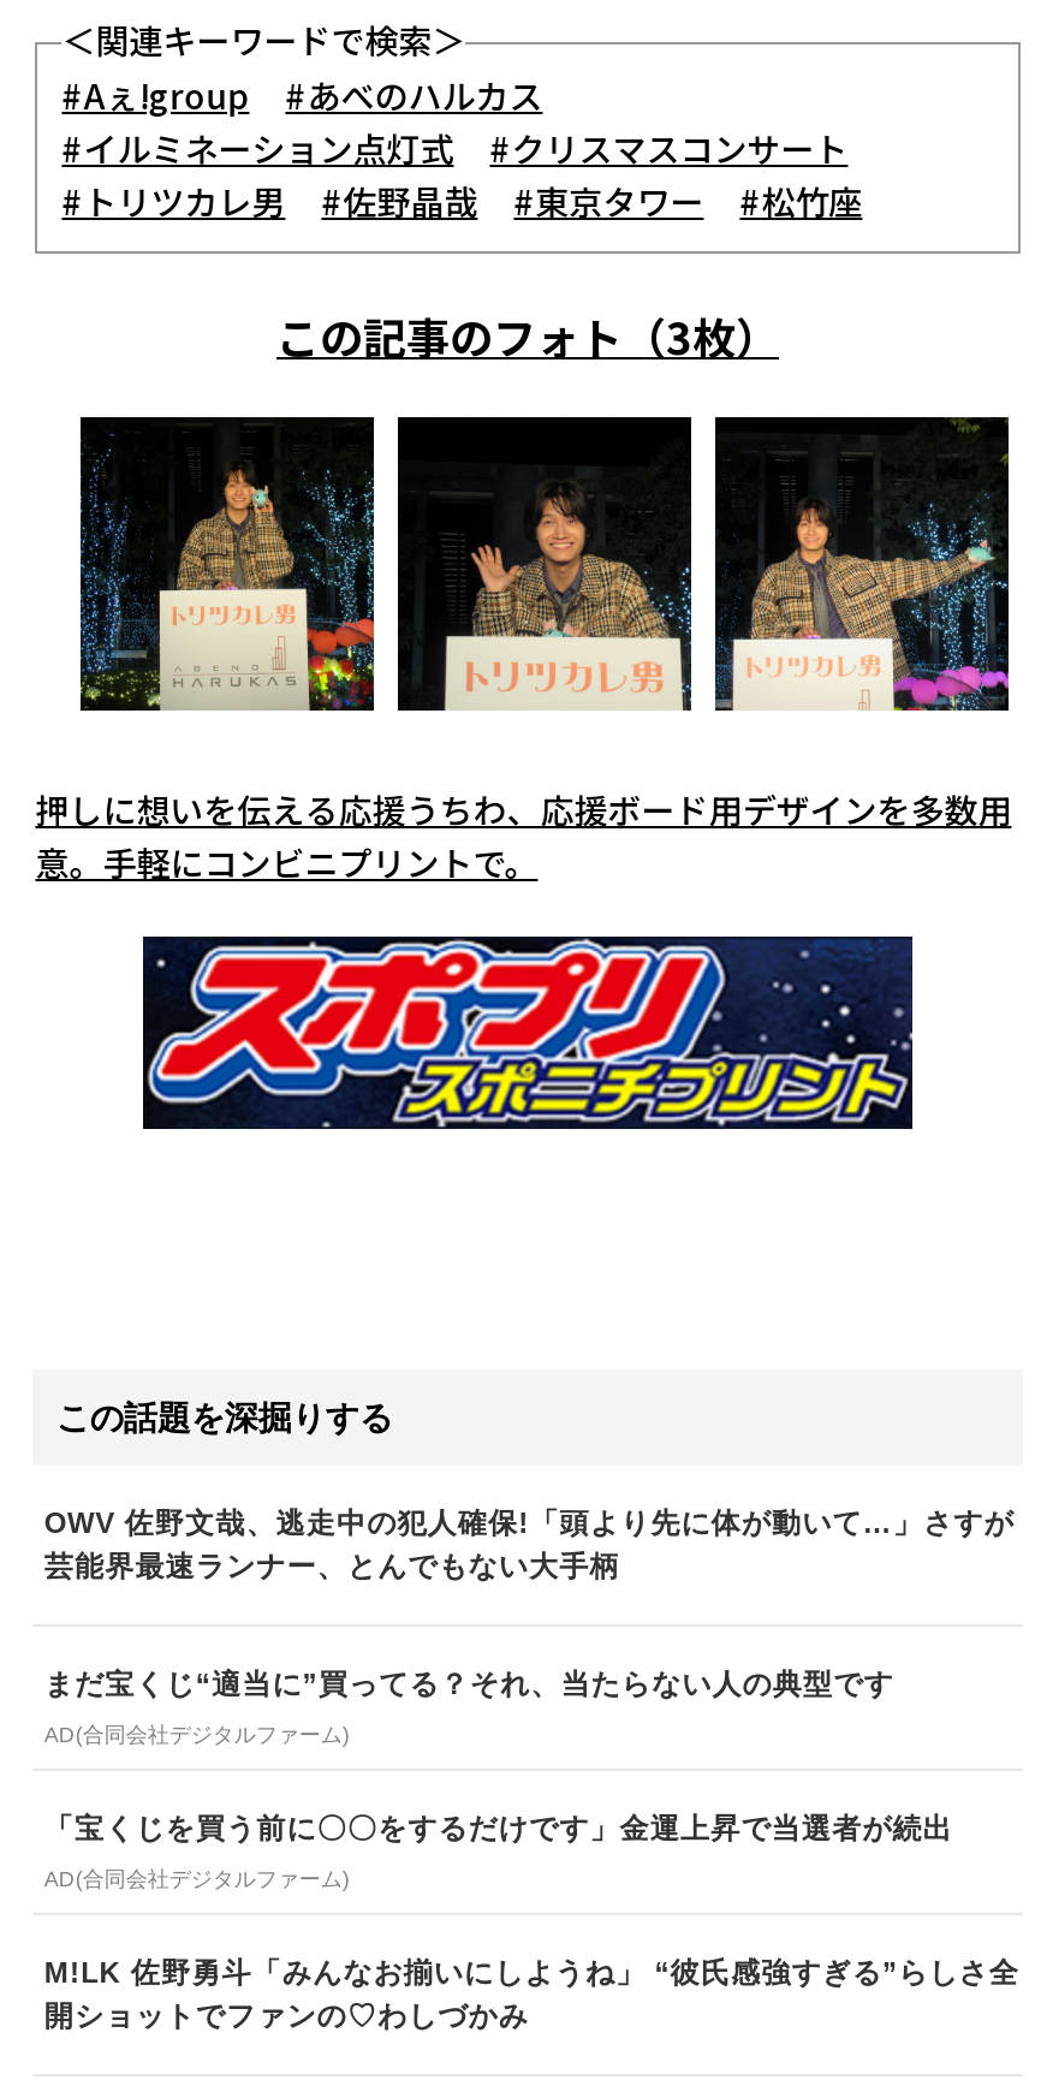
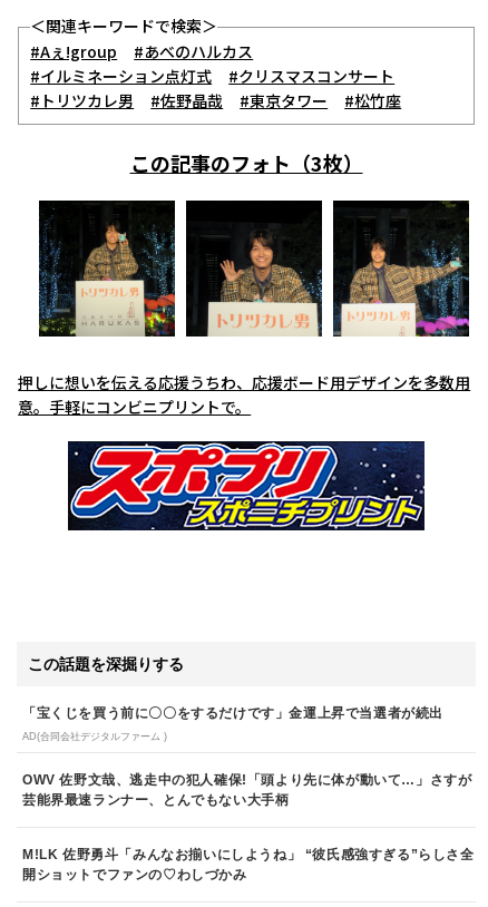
none -> [22,731,167,742] AD(合同会社デジタルファーム )
moved [44,1506,1014,1583] -> [22,772,472,808]: OWV 佐野文哉、逃走中の犯人確保!「頭より先に体が動いて…」さすが | 芸能界最速ランナー、とんでもない大手柄
[44,1668,894,1891] まだ宝くじ“適当に”買ってる？それ、当たらない人の典型です | AD(合同会社デジタルファーム) | AD(合同会社デジタルファーム) -> none
moved [44,1812,953,1846] -> [22,705,443,721]: 「宝くじを買う前に〇〇をするだけです」金運上昇で当選者が続出

